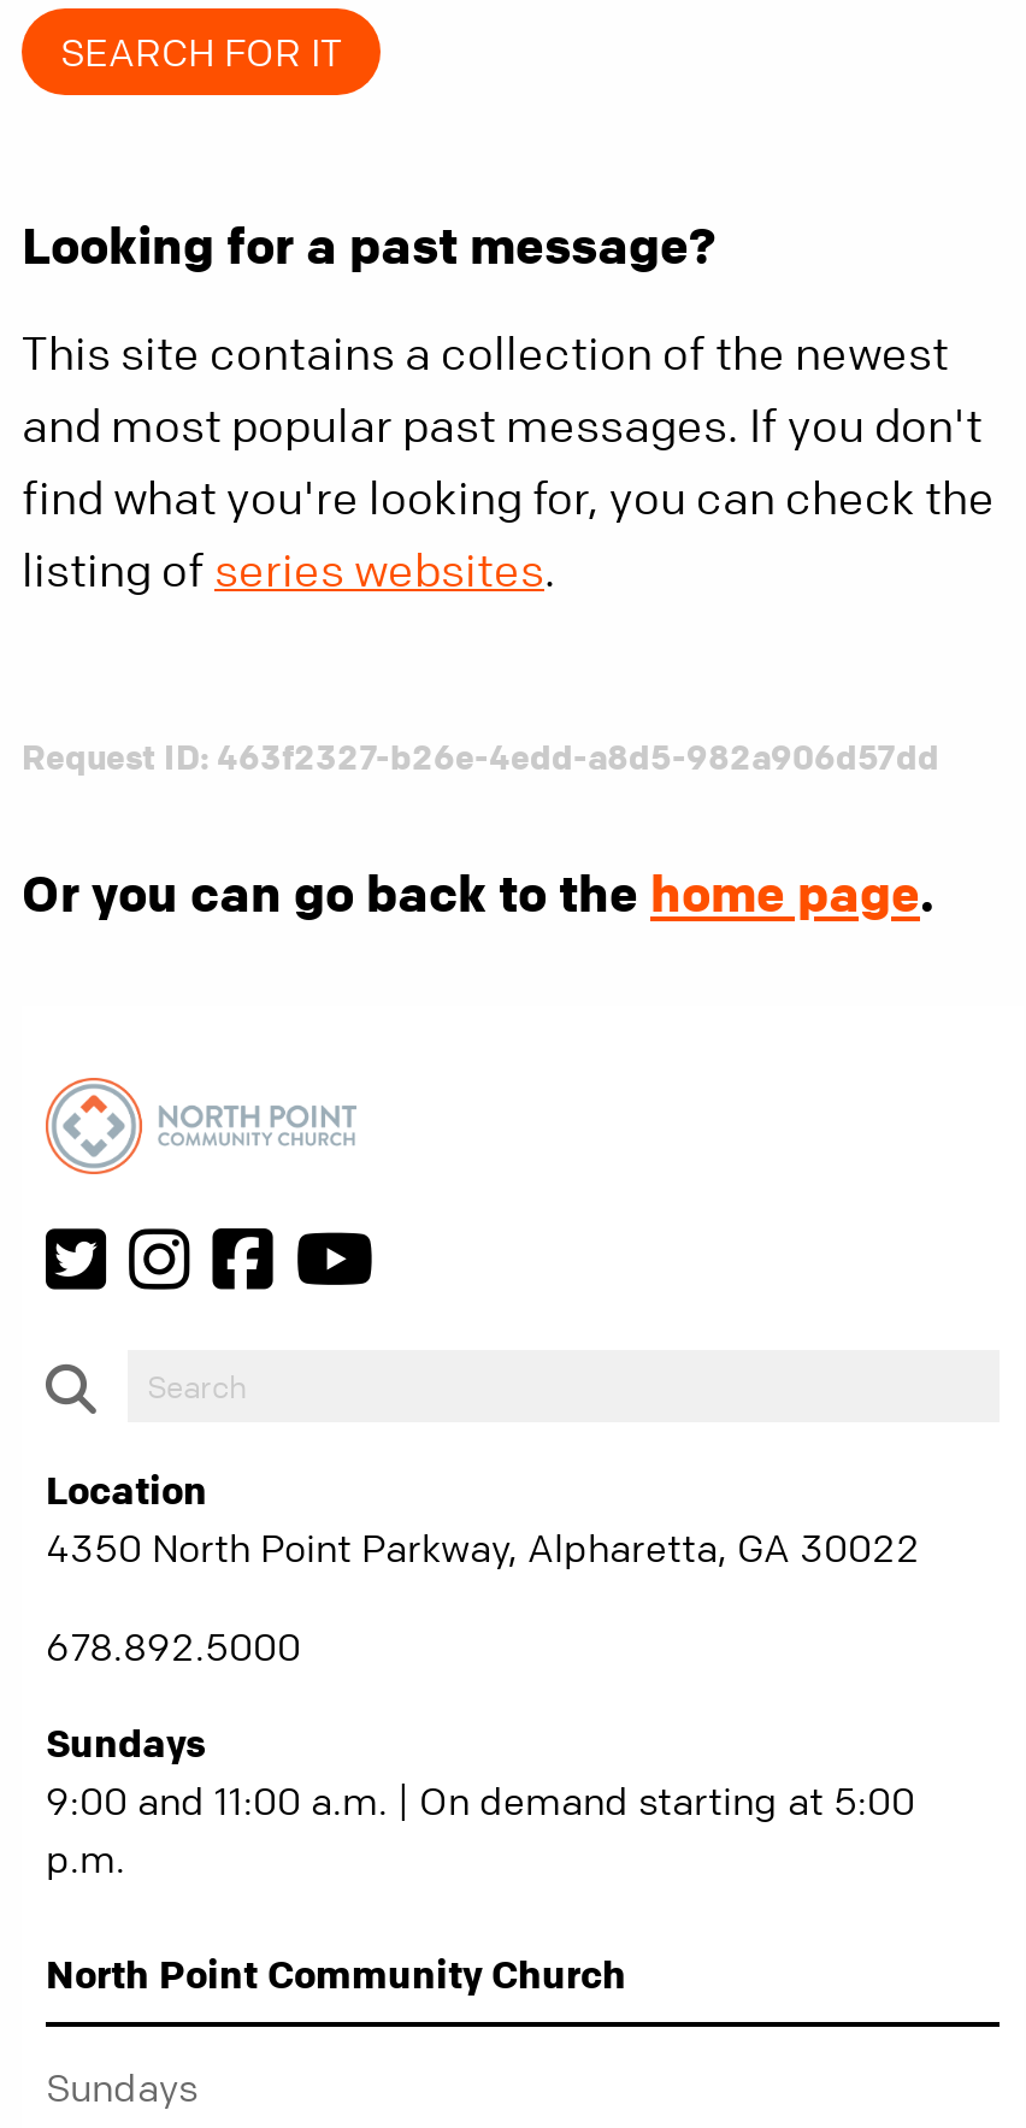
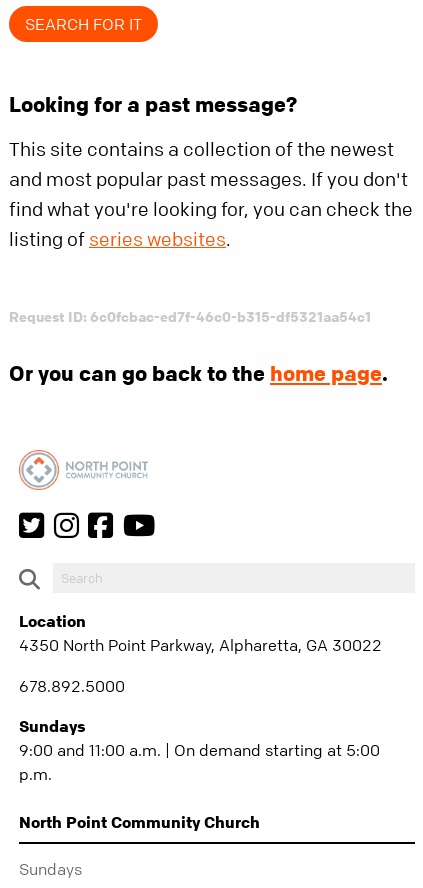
[22,734,939,780] Request ID: 463f2327-b26e-4edd-a8d5-982a906d57dd -> [9,307,371,326] Request ID: 6c0fcbac-ed7f-46c0-b315-df5321aa54c1

